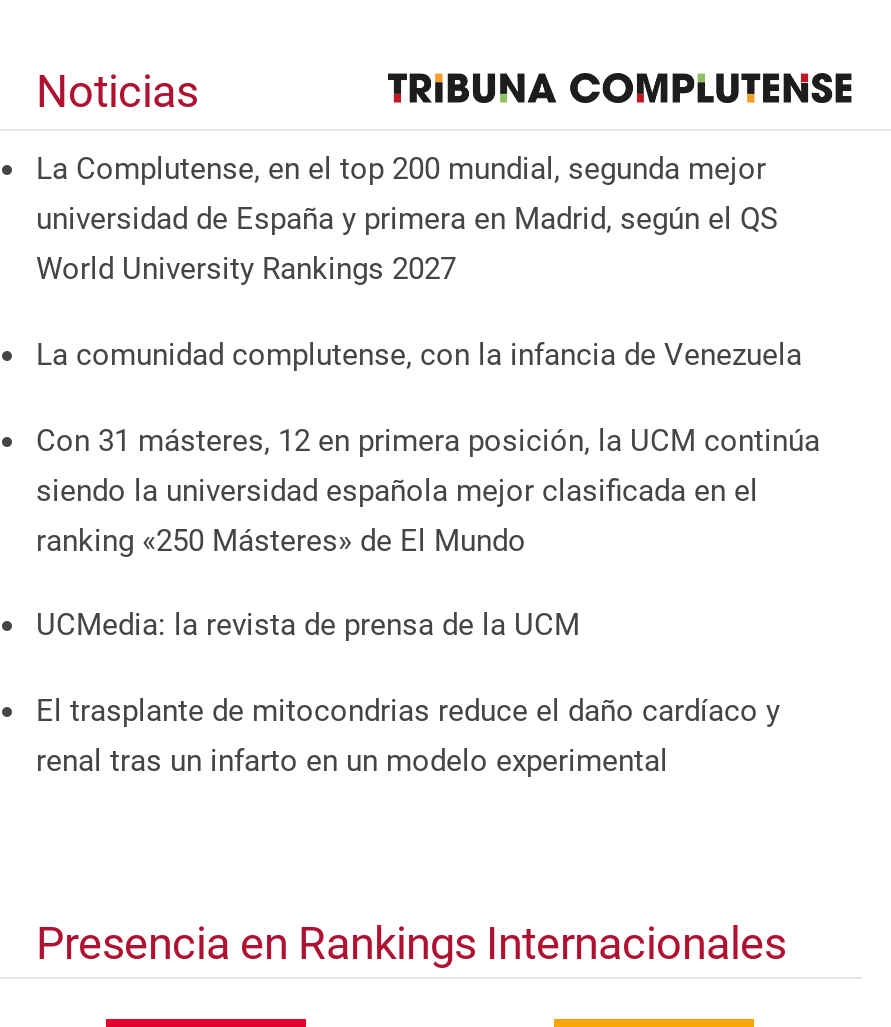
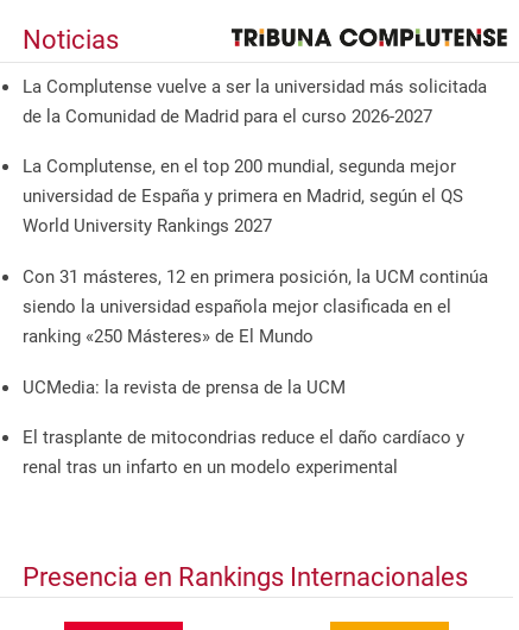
none -> [23,76,487,127] La Complutense vuelve a ser la universidad más solicitada | de la Comunidad de Madrid para el curso 2026-2027
moved [36,152,778,288] -> [23,156,463,237]: La Complutense, en el top 200 mundial, segunda mejor | universidad de España y primera en Madrid, según el QS | World University Rankings 2027
[36,337,802,373] La comunidad complutense, con la infancia de Venezuela -> none

